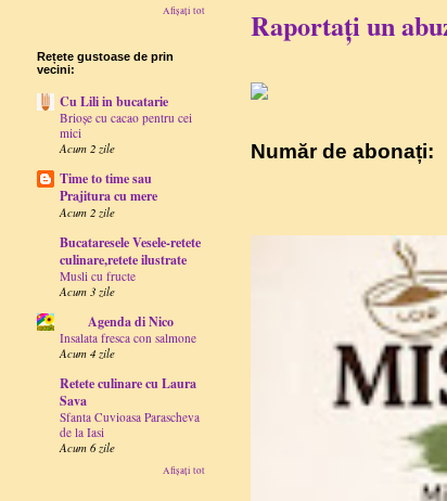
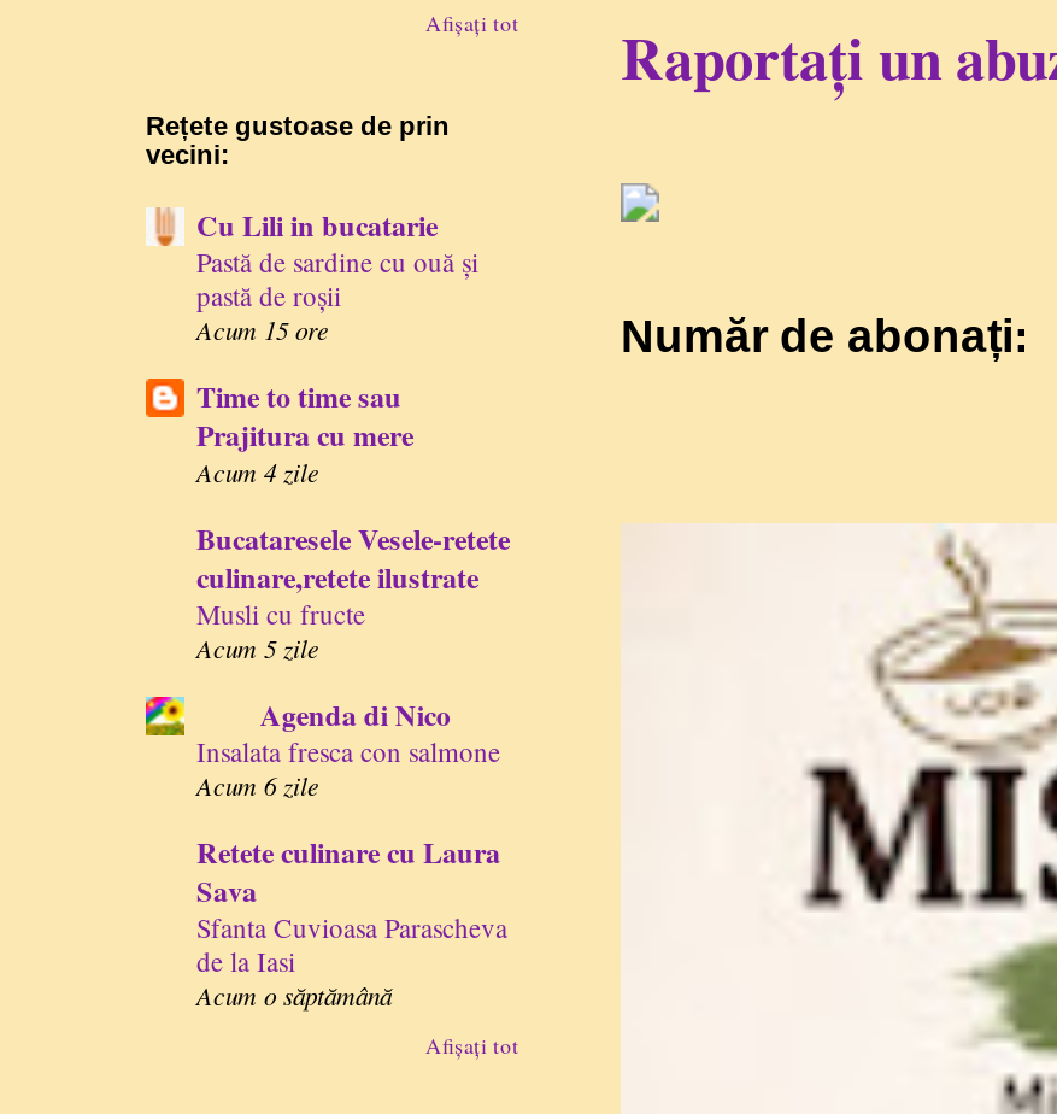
[60,110,192,157] Brioșe cu cacao pentru cei | mici | Acum 2 zile -> [196,245,478,348] Pastă de sardine cu ouă și | pastă de roșii | Acum 15 ore
[60,204,115,221] Acum 2 zile -> [196,454,319,490] Acum 4 zile
[60,283,115,300] Acum 3 zile -> [196,630,319,666] Acum 5 zile
[60,345,115,362] Acum 4 zile -> [196,768,319,804] Acum 6 zile
[60,440,115,456] Acum 6 zile -> [196,978,392,1014] Acum o săptămână

